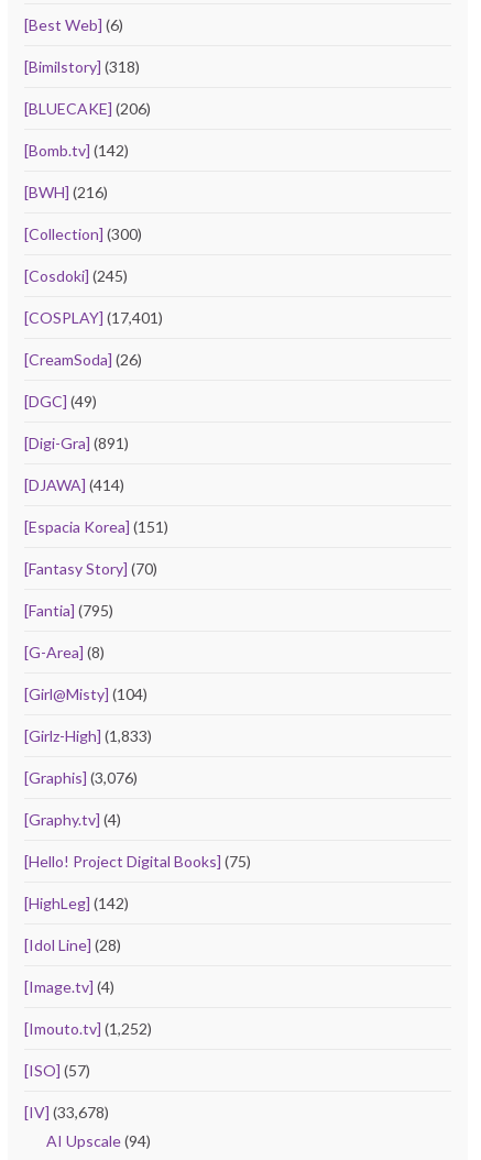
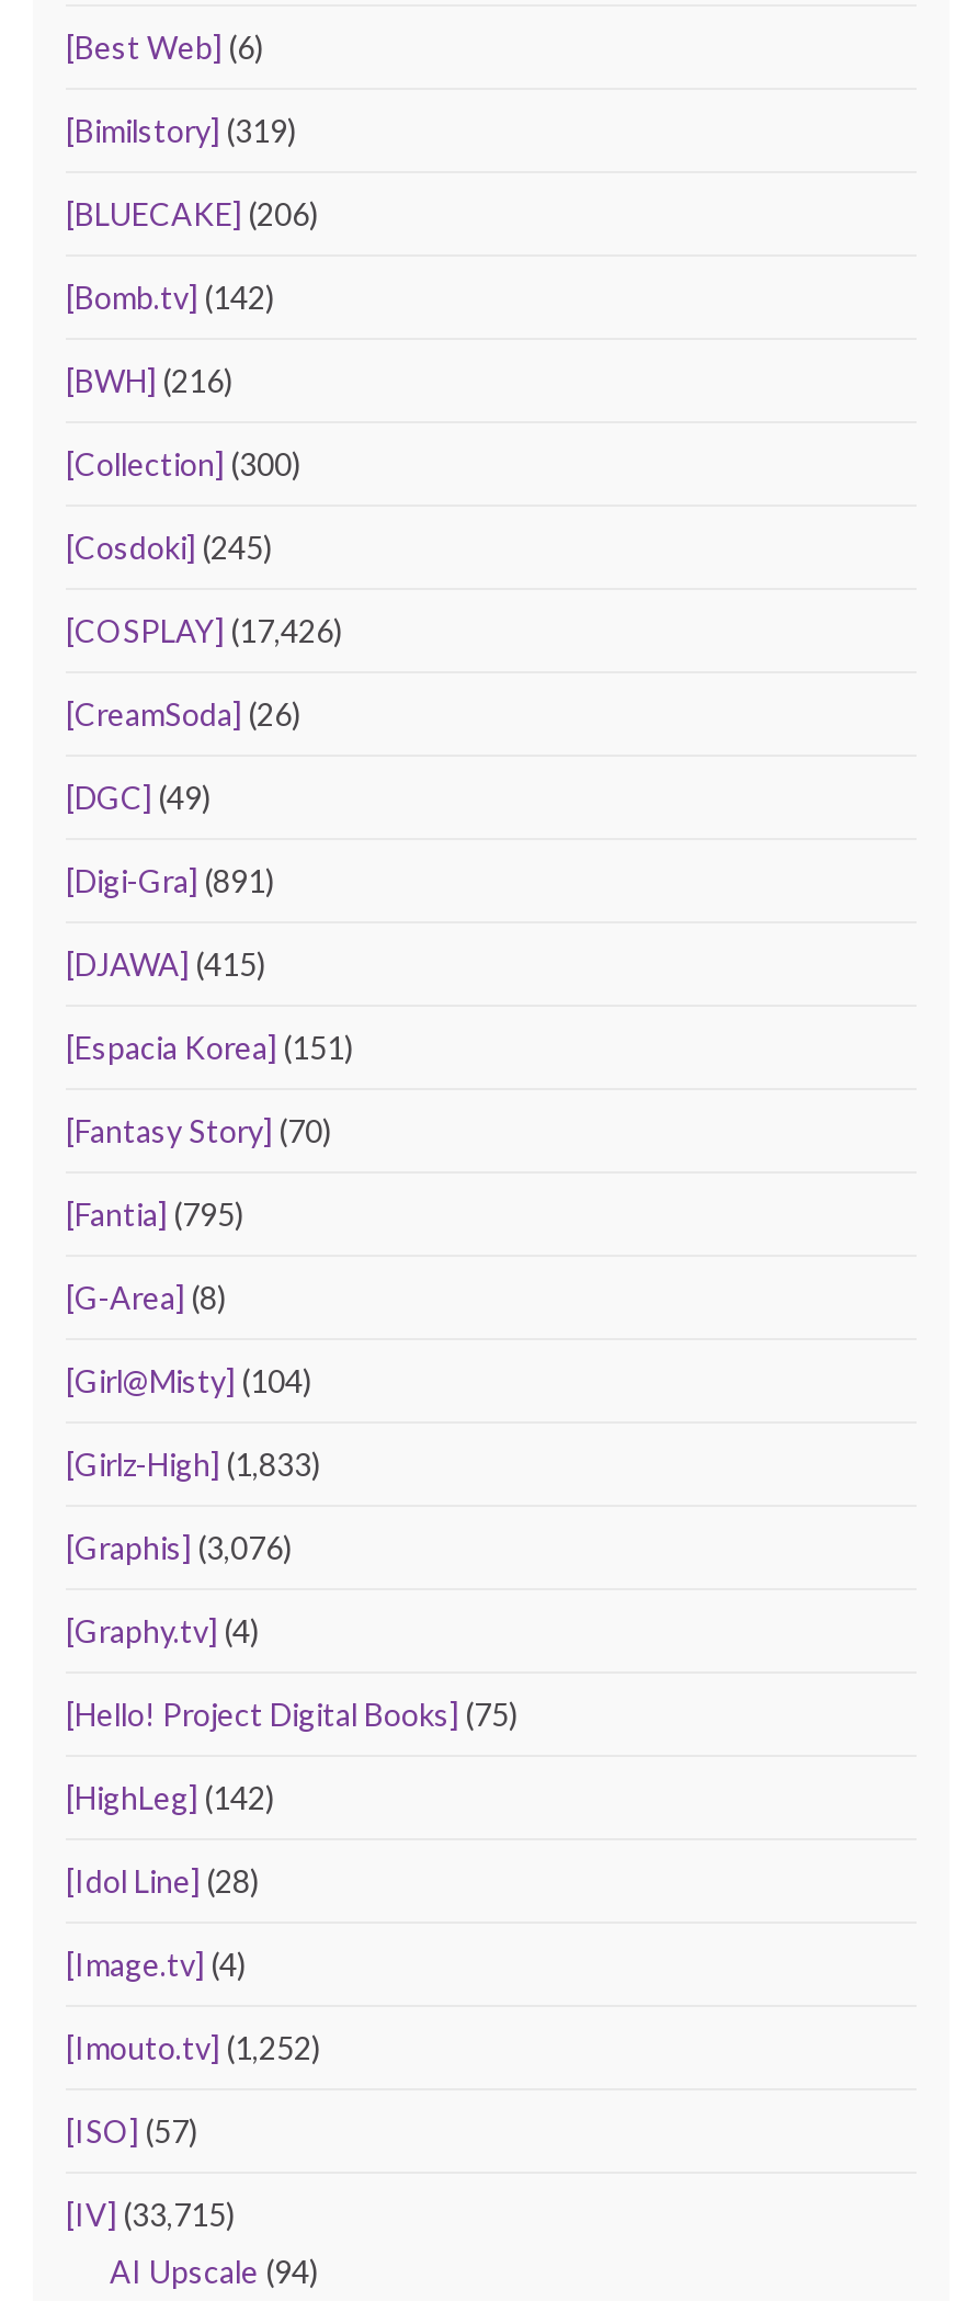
[24,58,140,76] [Bimilstory] (318) -> [66,113,296,150] [Bimilstory] (319)
[24,308,163,327] [COSPLAY] (17,401) -> [66,613,342,650] [COSPLAY] (17,426)
[24,476,124,494] [DJAWA] (414) -> [66,946,265,983] [DJAWA] (415)
[24,1103,109,1122] [IV] (33,678) -> [66,2196,235,2234] [IV] (33,715)

